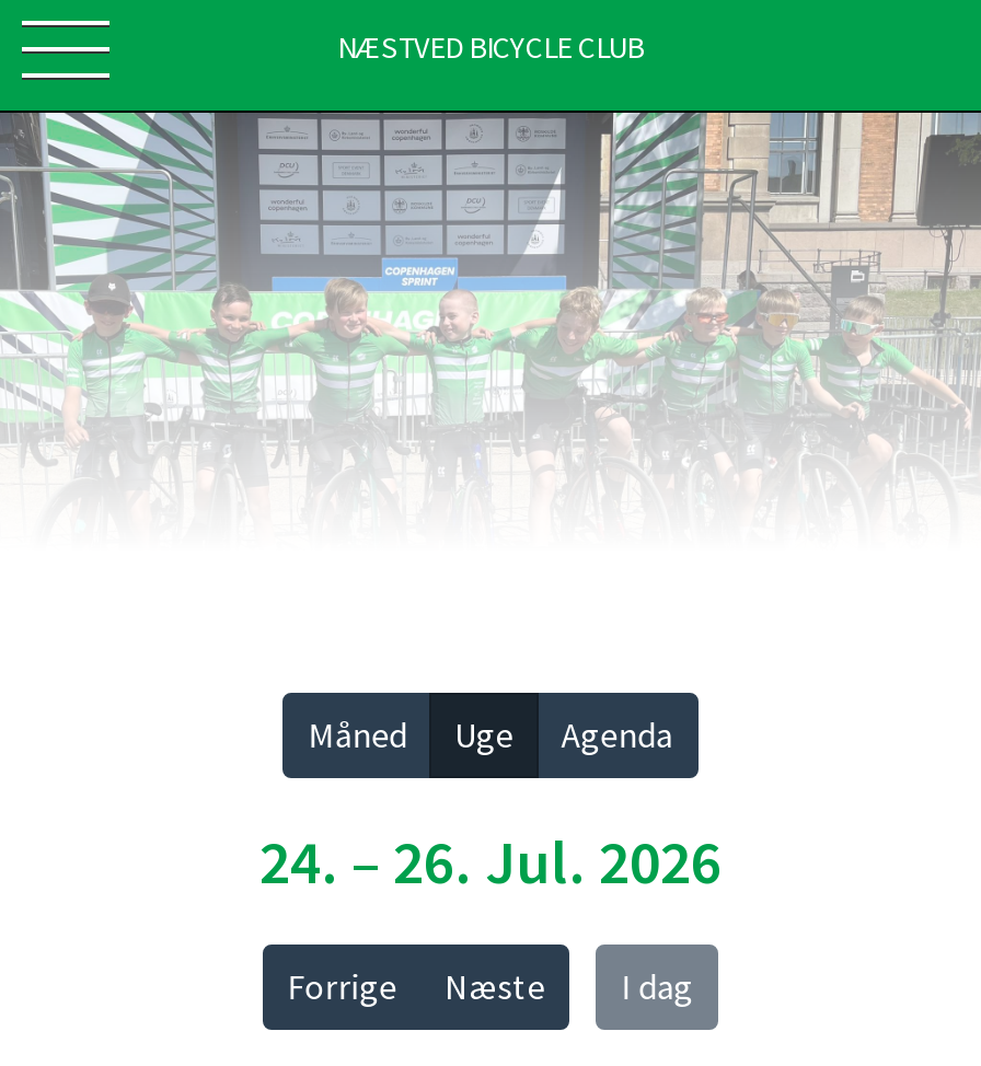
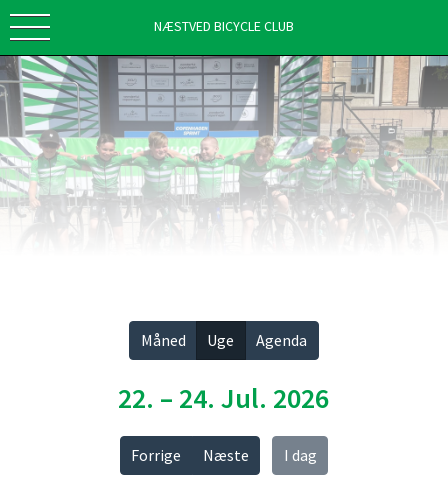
[259,821,722,900] 24. – 26. Jul. 2026 -> [118,380,329,416] 22. – 24. Jul. 2026

